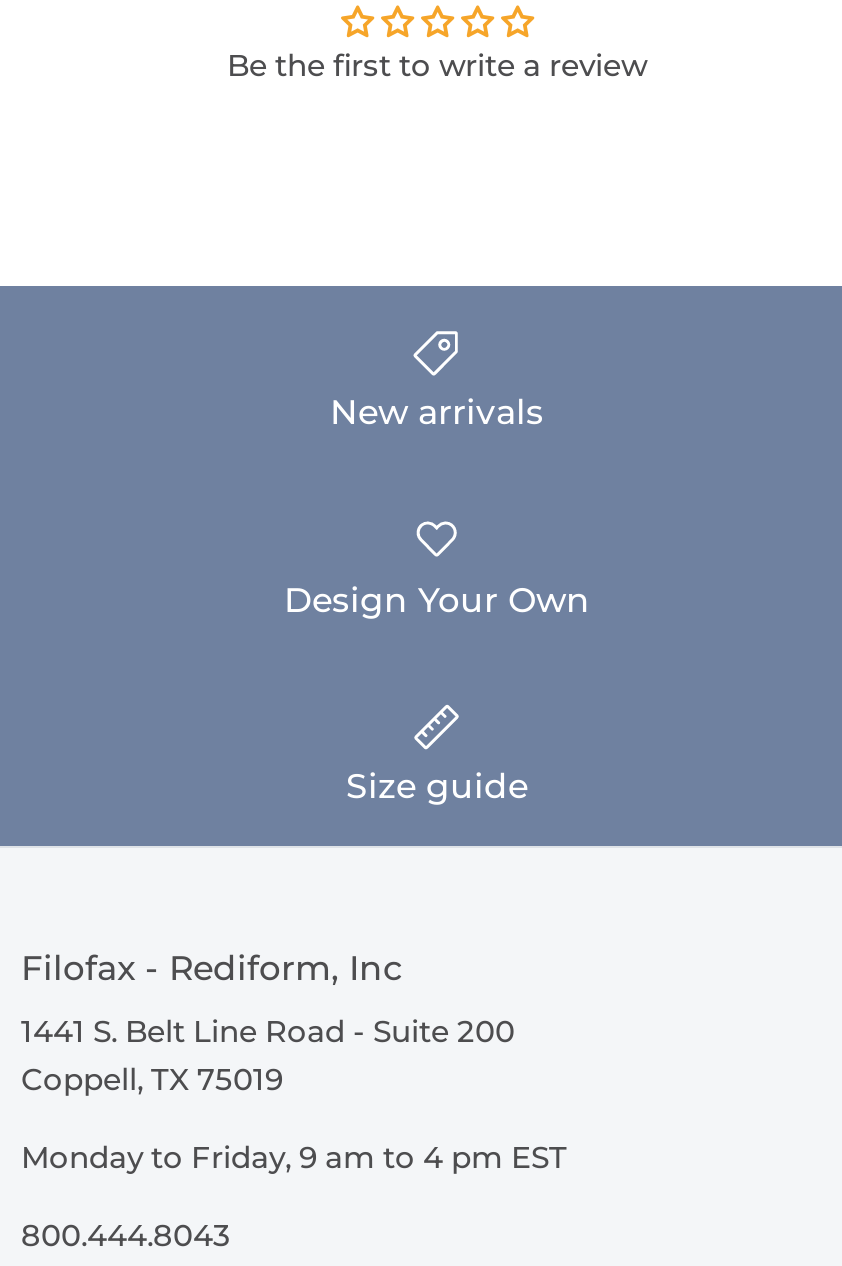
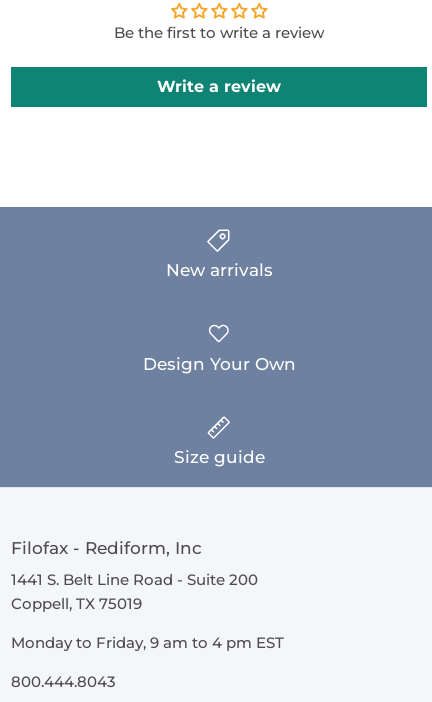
none -> [157,77,281,96] Write a review

